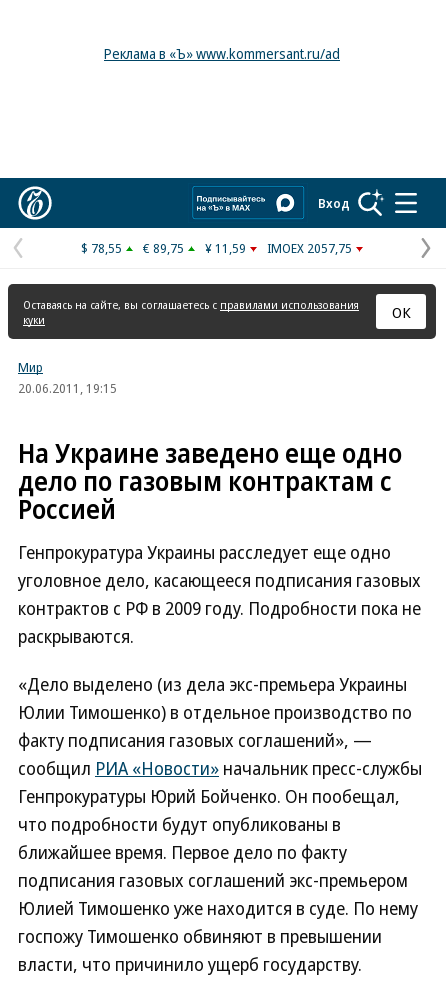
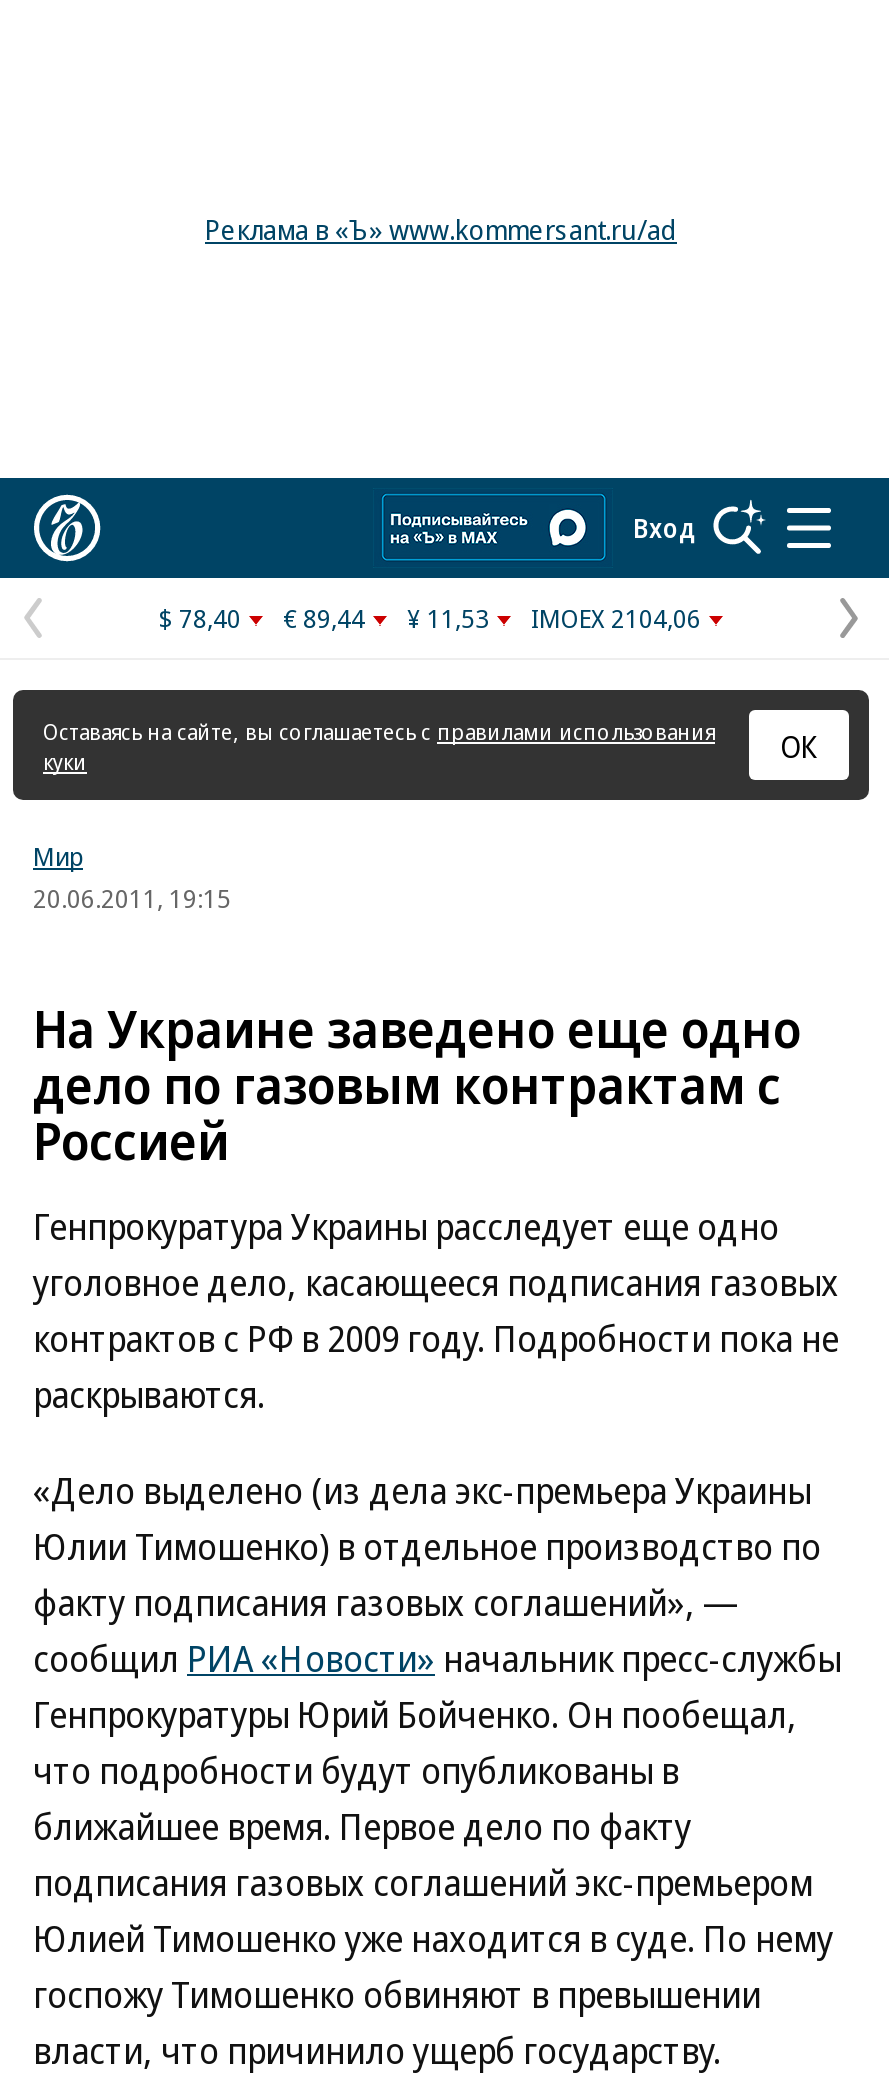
[81,239,122,257] $ 78,55 -> [159,600,241,636] $ 78,40
[143,239,184,257] € 89,75 -> [283,600,365,636] € 89,44
[205,239,246,257] ¥ 11,59 -> [407,600,489,636] ¥ 11,53
[267,239,352,257] IMOEX 2057,75 -> [531,600,701,636] IMOEX 2104,06

